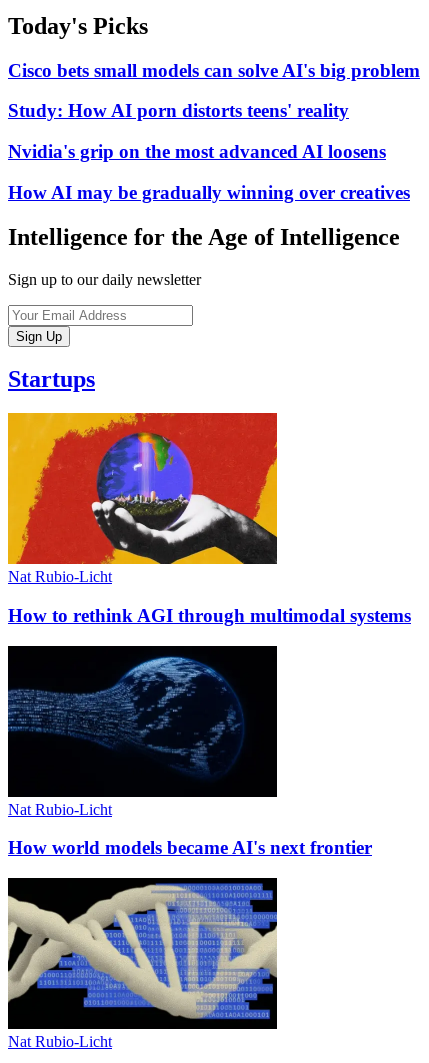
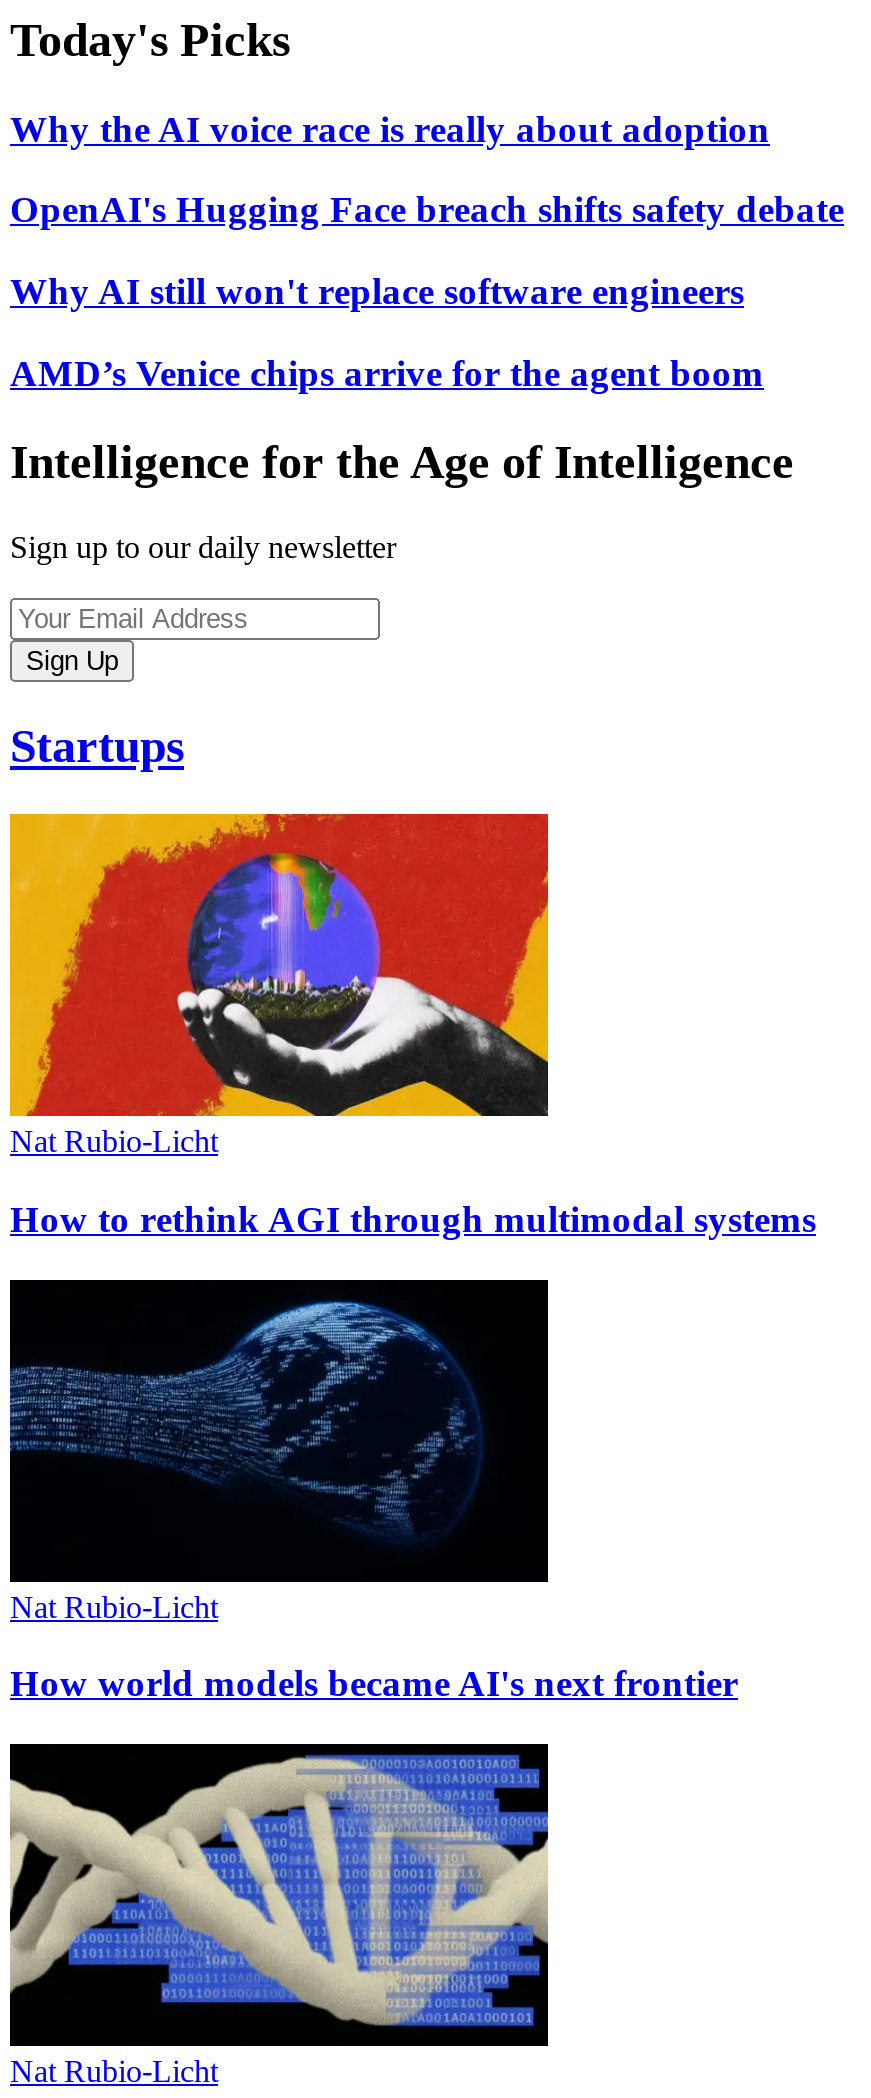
[8,59,420,80] Cisco bets small models can solve AI's big problem -> [10,107,770,149] Why the AI voice race is really about adoption
[8,100,349,121] Study: How AI porn distorts teens' reality -> [10,188,844,230] OpenAI's Hugging Face breach shifts safety debate
[8,141,386,162] Nvidia's grip on the most advanced AI loosens -> [10,270,744,312] Why AI still won't replace software engineers
[8,182,410,203] How AI may be gradually winning over creatives -> [10,351,764,393] AMD’s Venice chips arrive for the agent boom

